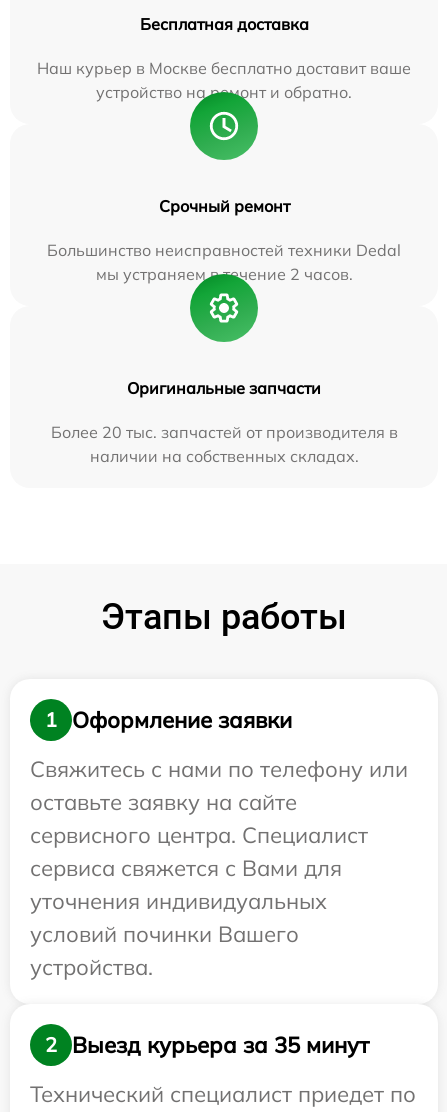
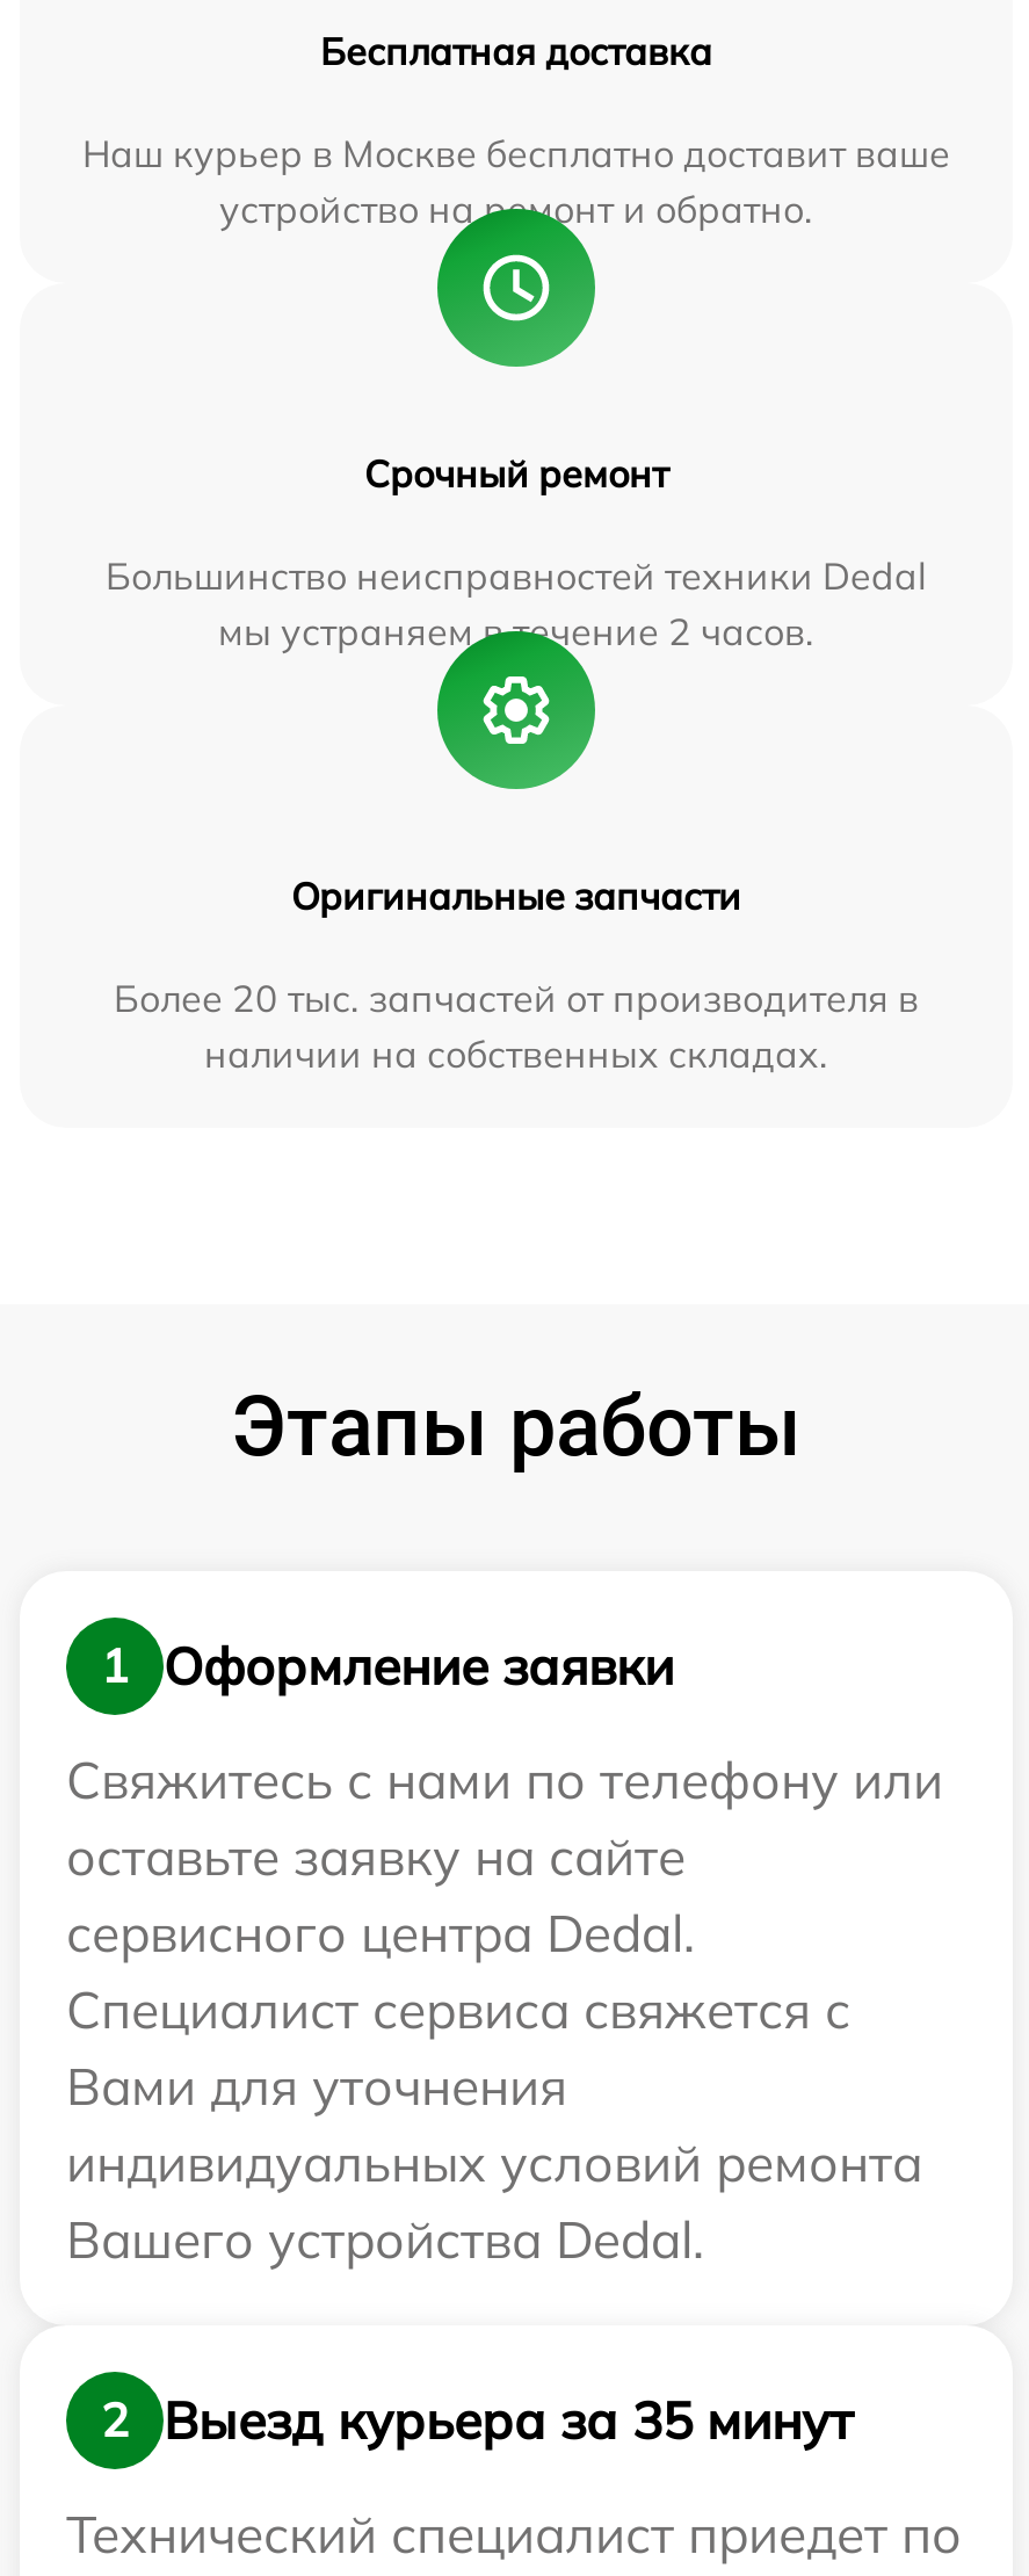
[30,821,368,981] сервисного центра. Специалист | сервиса свяжется с Вами для | уточнения индивидуальных | условий починки Вашего | устройства. -> [66,1901,922,2272] сервисного центра Dedal. | Специалист сервиса свяжется с | Вами для уточнения | индивидуальных условий ремонта | Вашего устройства Dedal.

